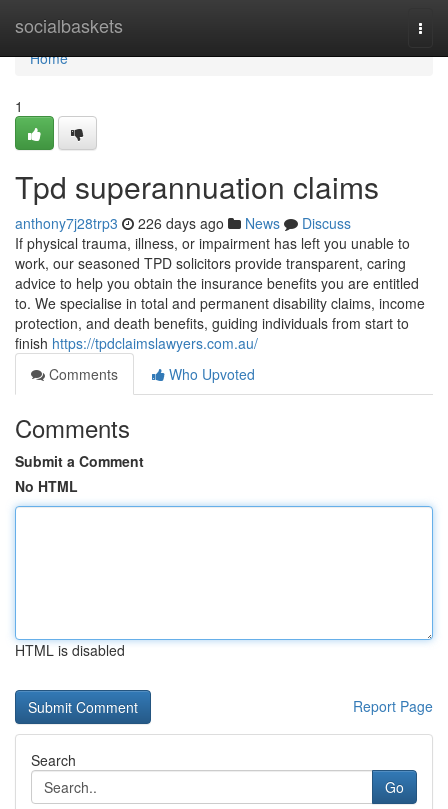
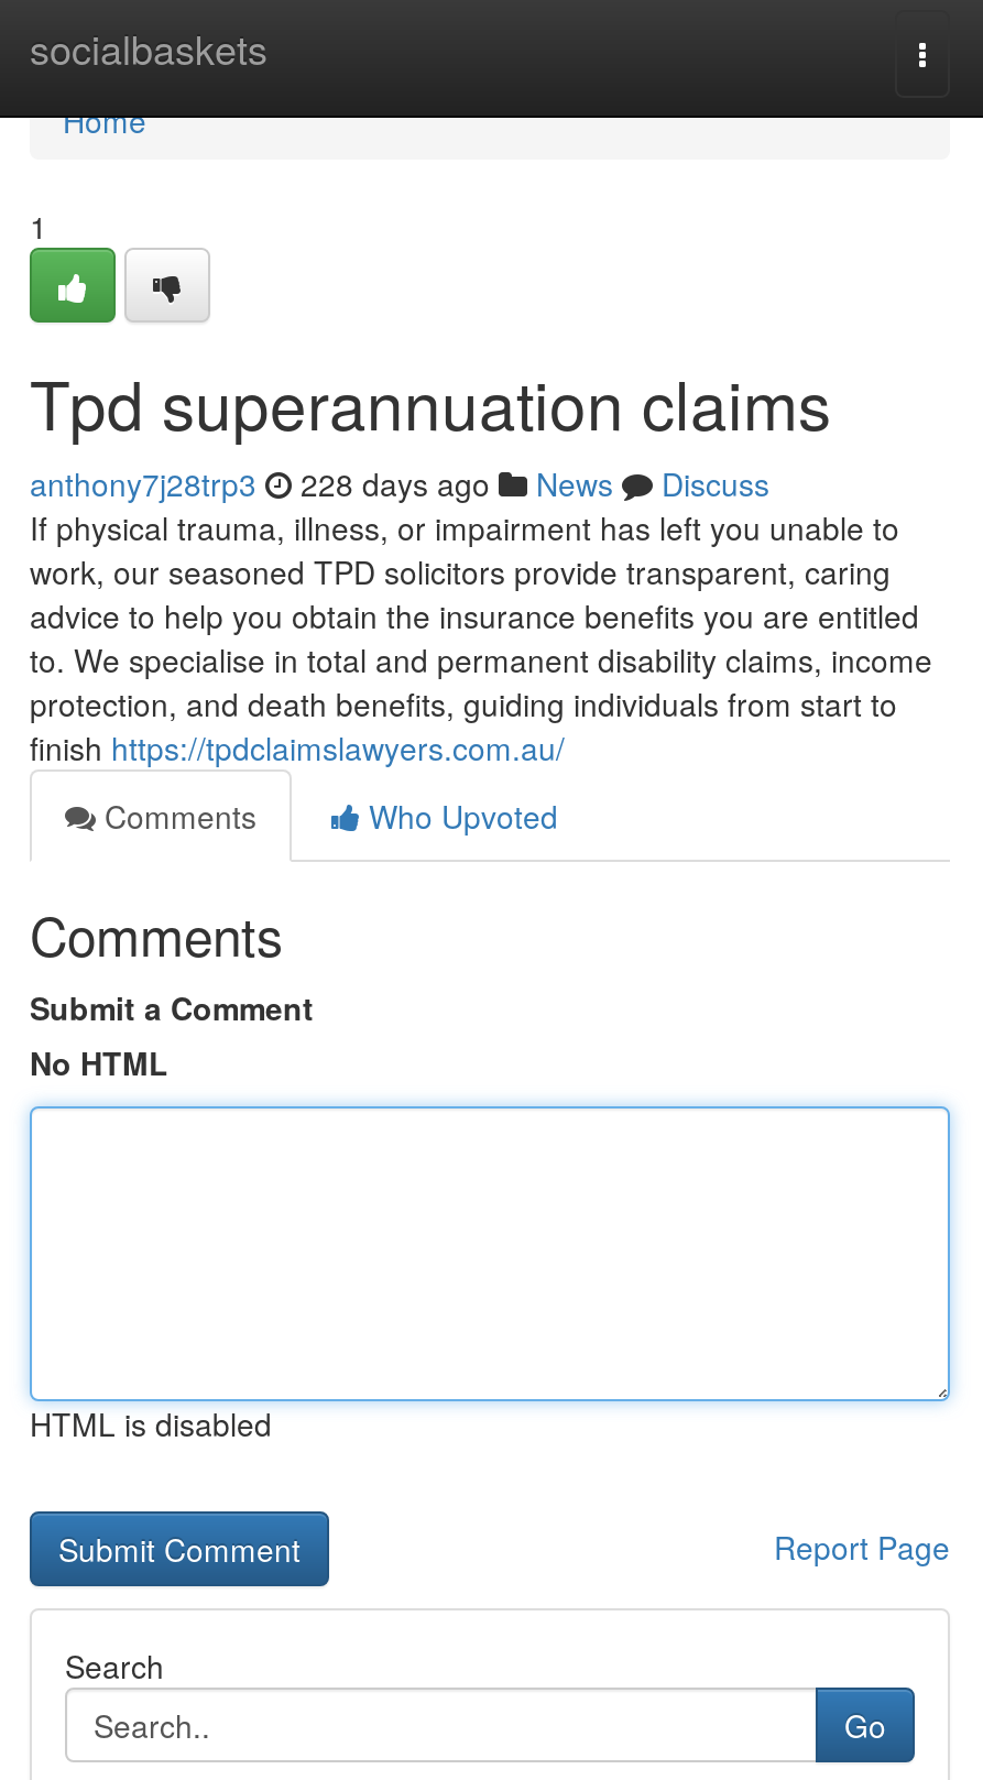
[15,213,351,233] anthony7j28trp3 226 days ago News Discuss -> [30,461,769,505] anthony7j28trp3 228 days ago News Discuss

